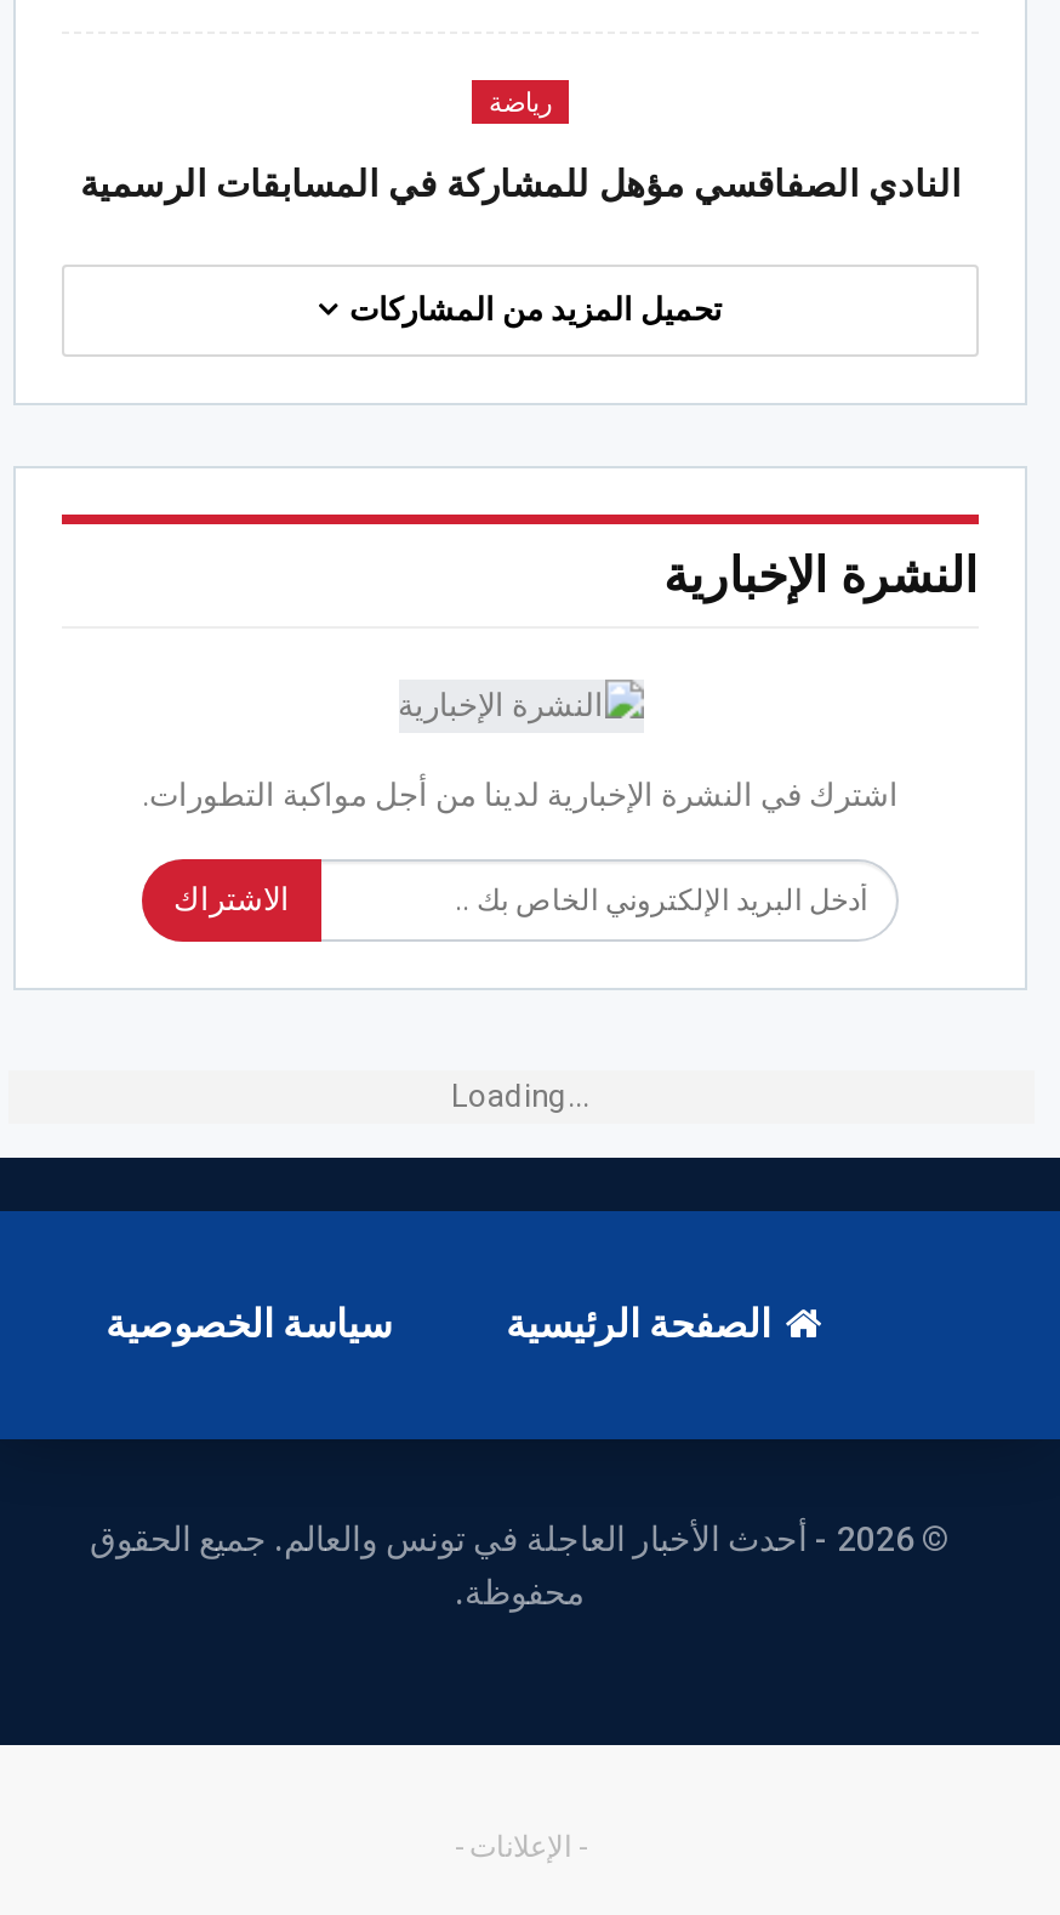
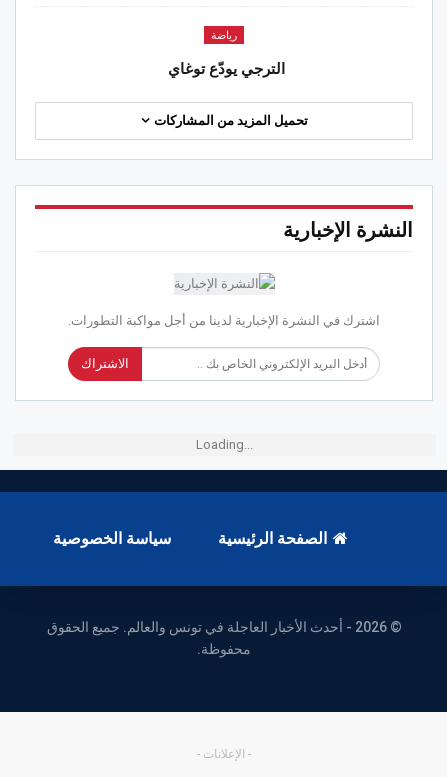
[80,163,961,207] النادي الصفاقسي مؤهل للمشاركة في المسابقات الرسمية -> [163,60,284,78] الترجي يودّع توغاي

